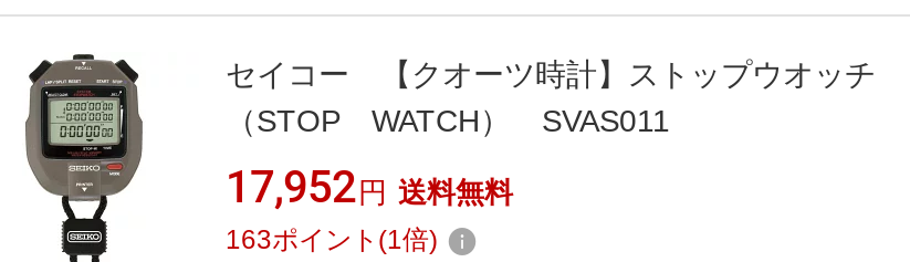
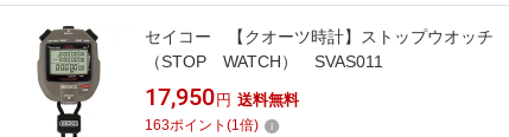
[226,161,513,214] 17,952円 送料無料 -> [145,83,299,112] 17,950円 送料無料

